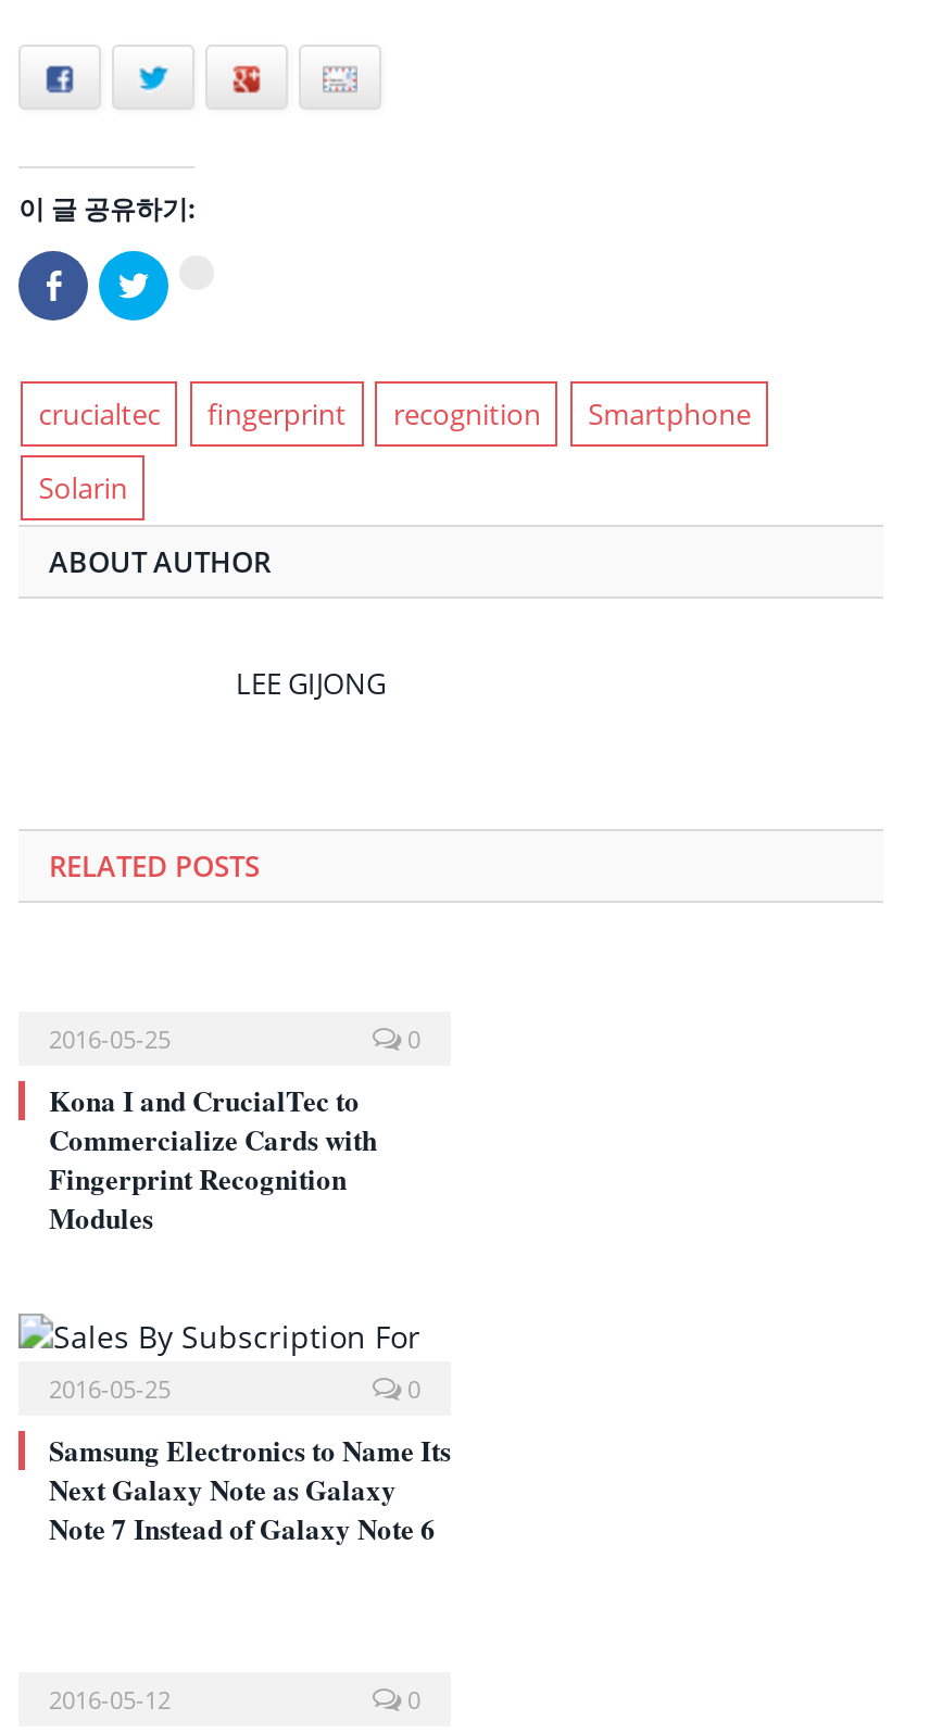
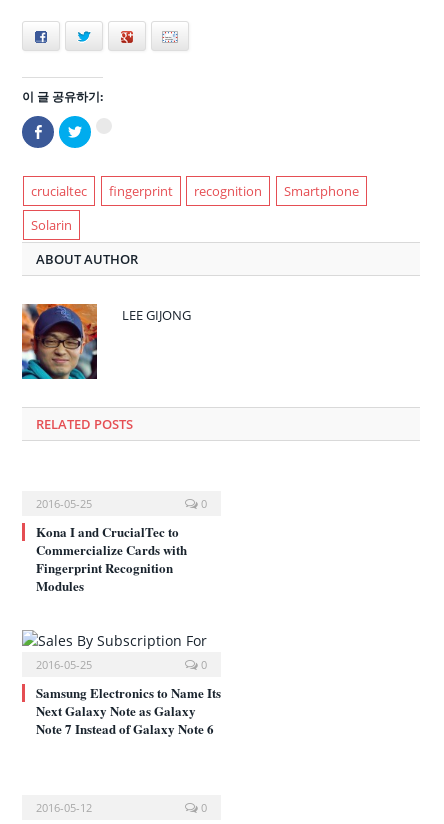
none -> [21,303,98,380] [image]

